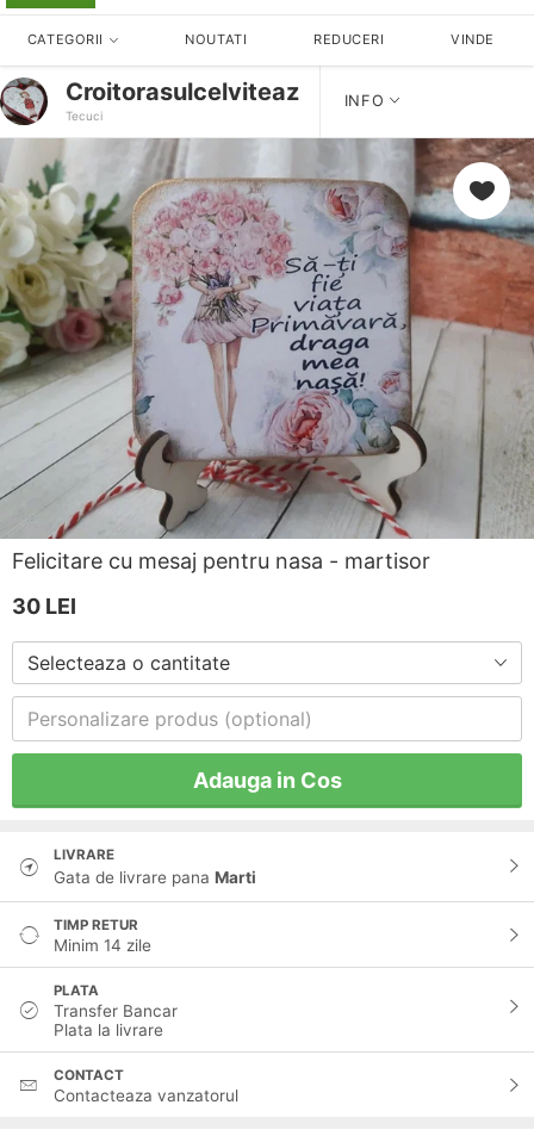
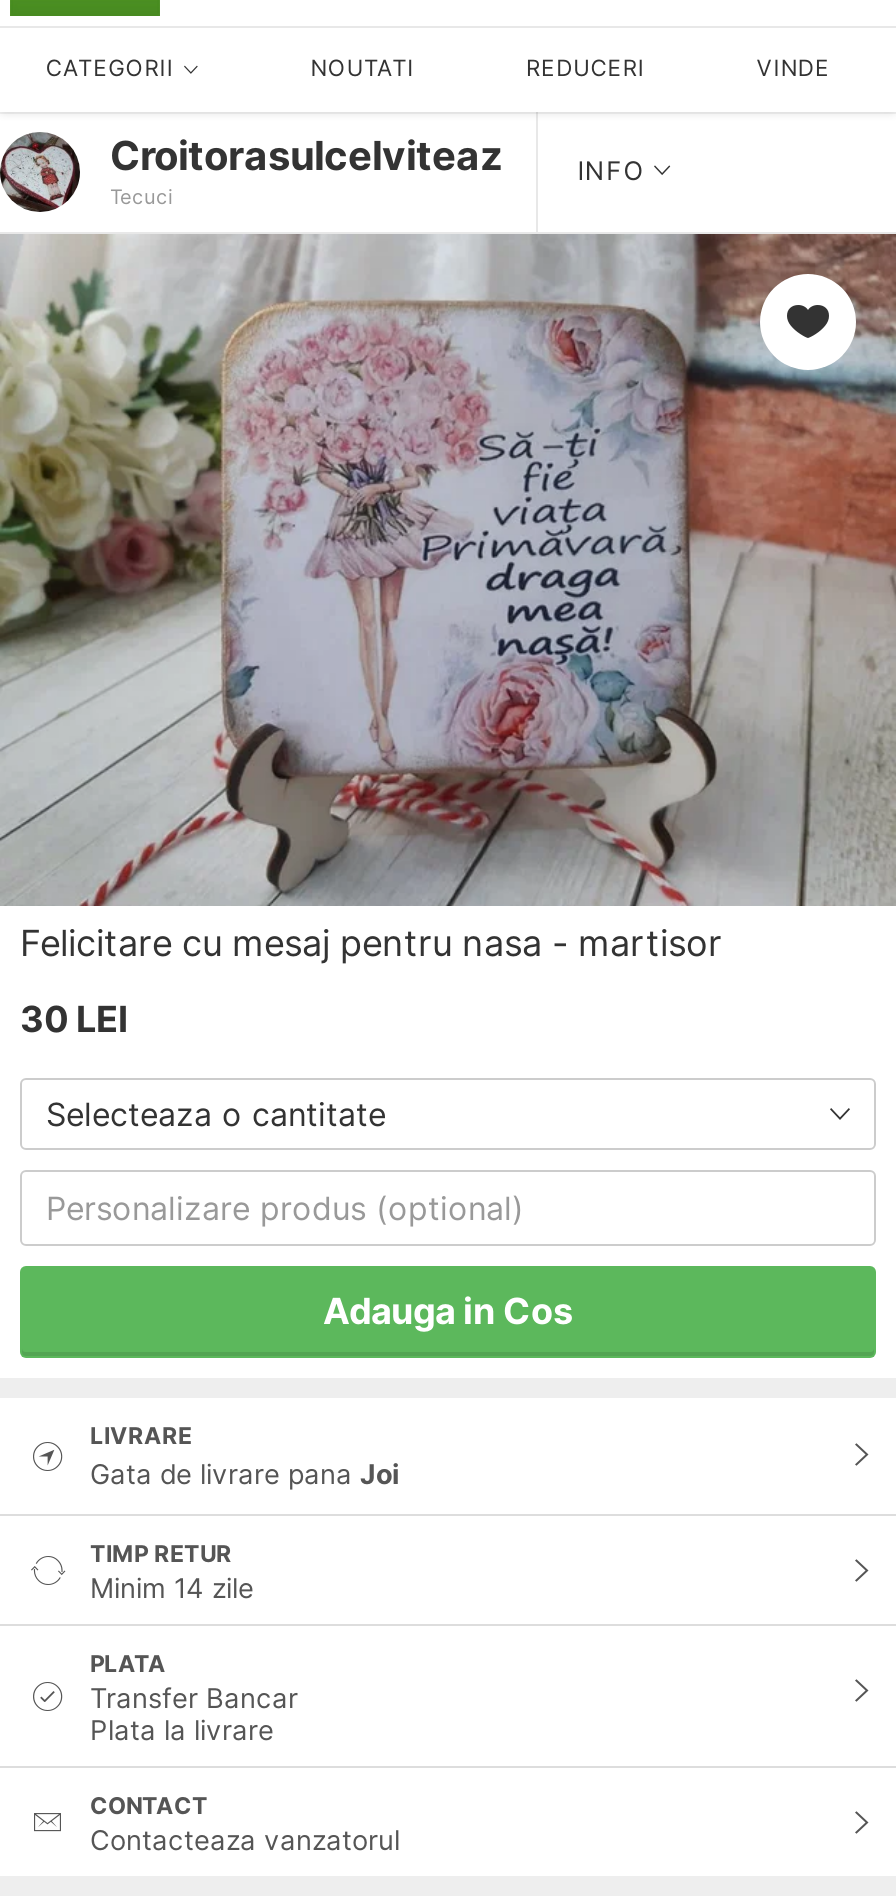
[54,868,256,887] Gata de livrare pana Marti -> [90,1458,400,1490] Gata de livrare pana Joi

